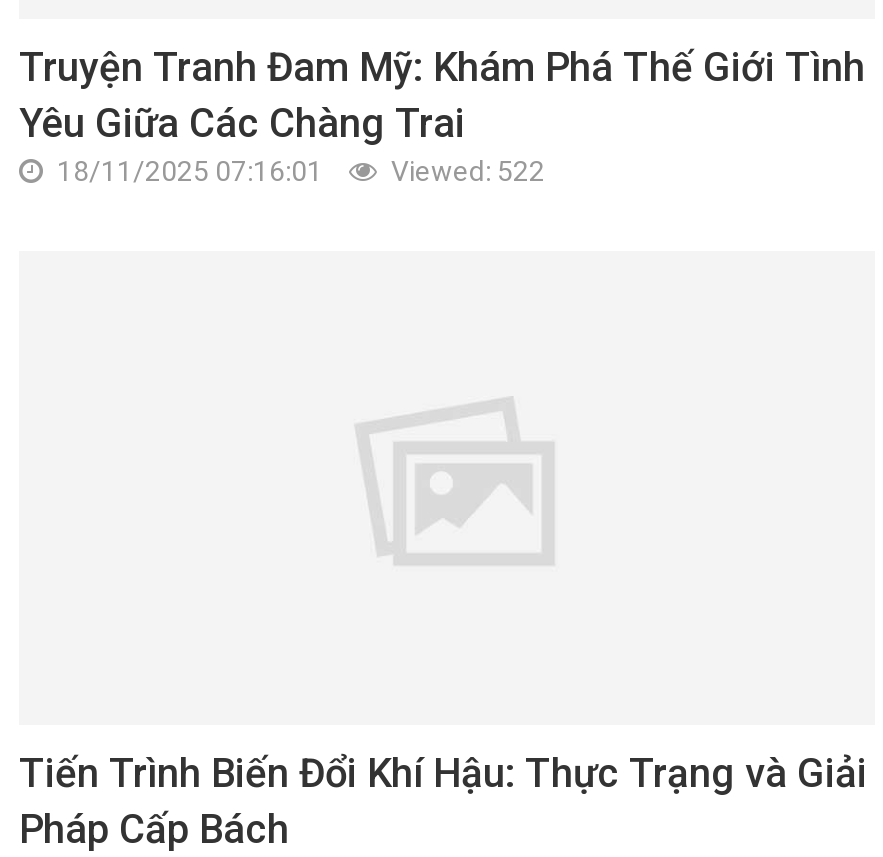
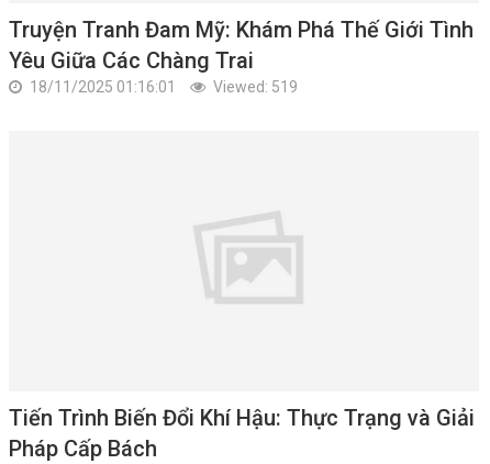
[51,156,323,188] 18/11/2025 07:16:01 -> [26,79,176,96] 18/11/2025 01:16:01
[385,156,545,188] Viewed: 522 -> [210,79,298,96] Viewed: 519

